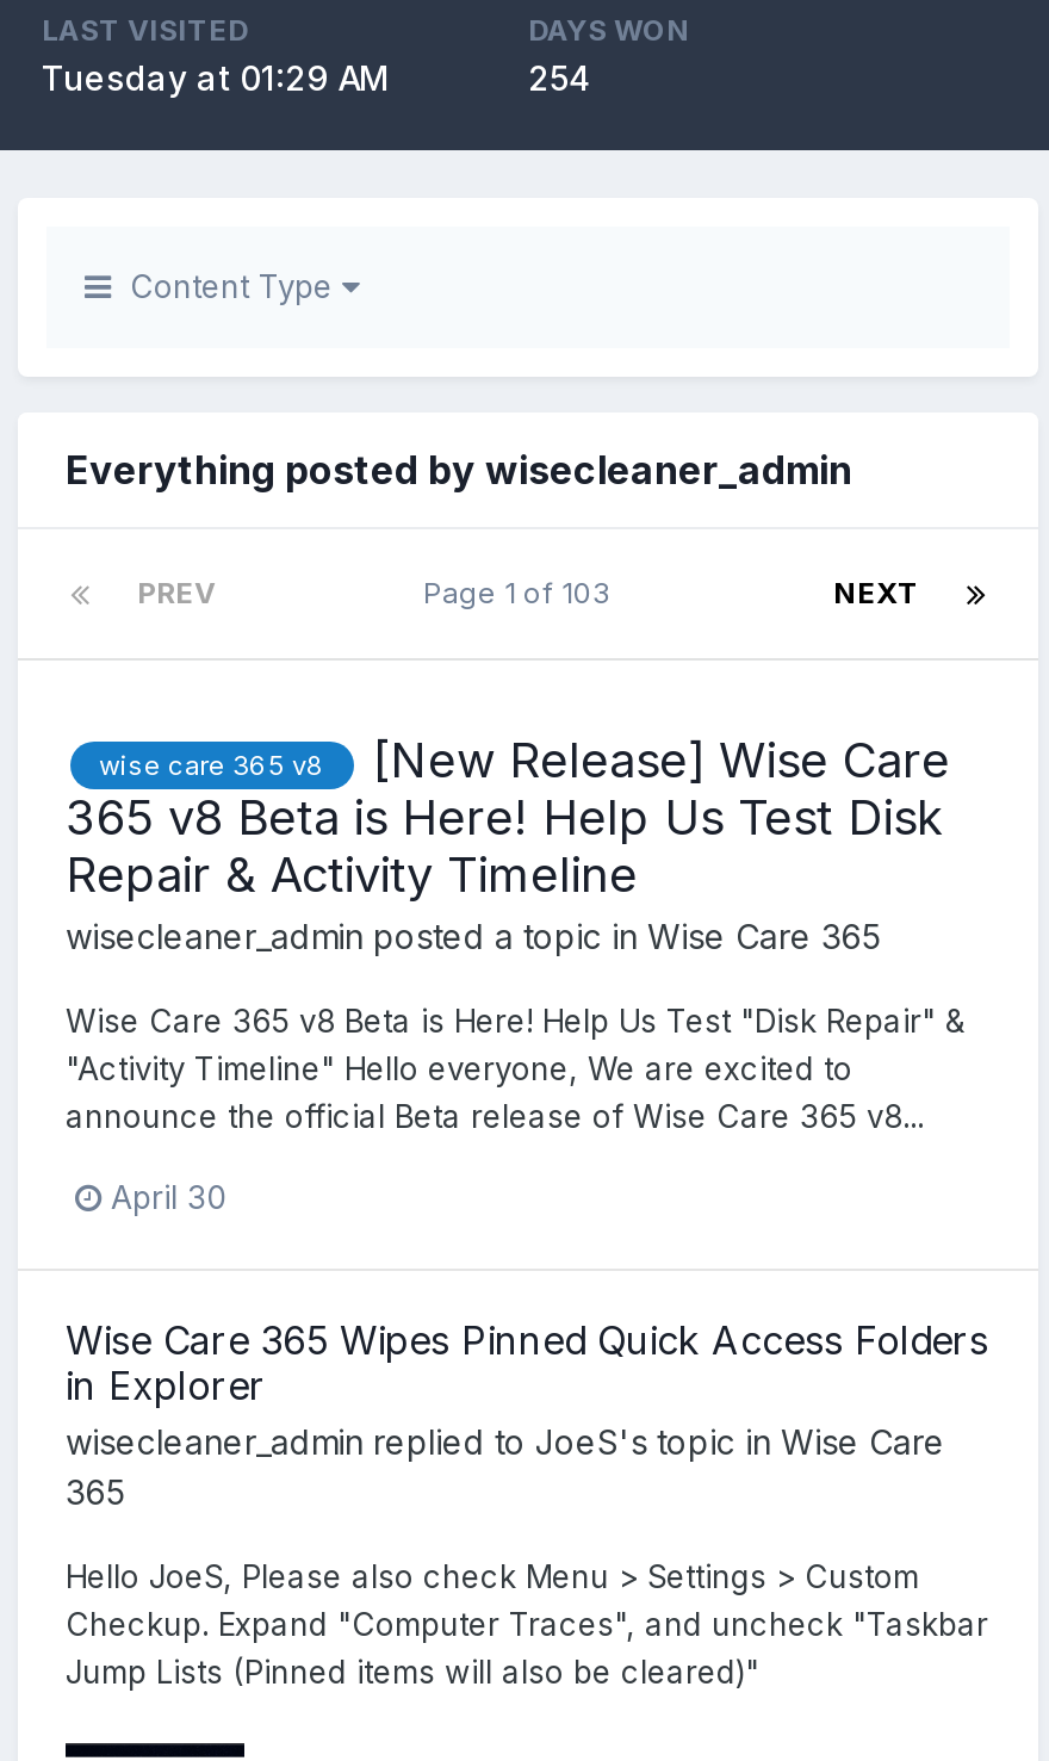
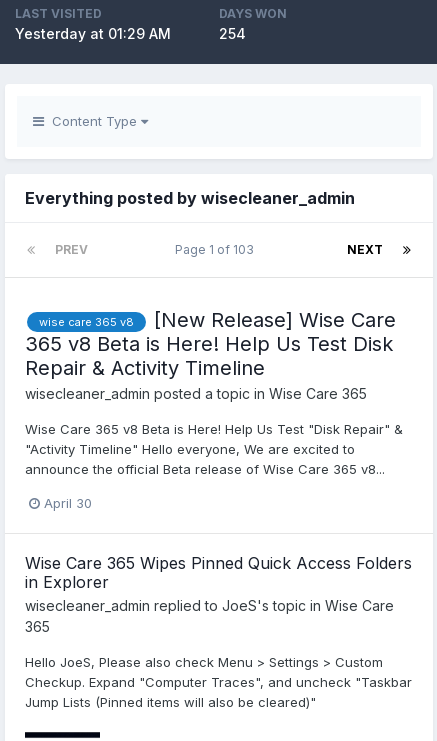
[42,57,390,98] Tuesday at 01:29 AM -> [15,25,171,42] Yesterday at 01:29 AM

